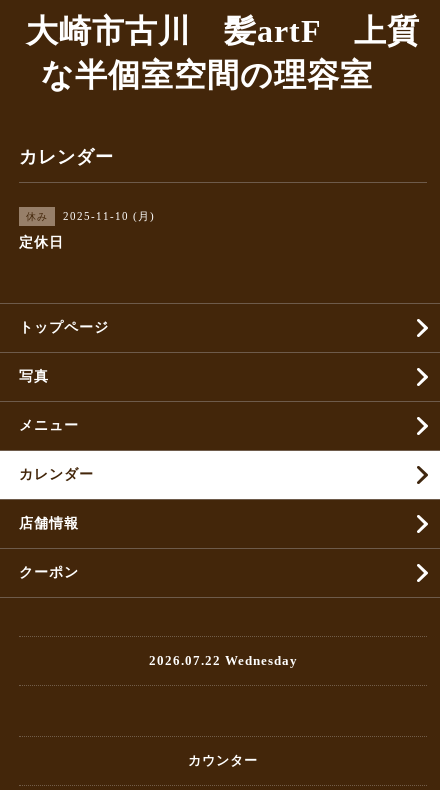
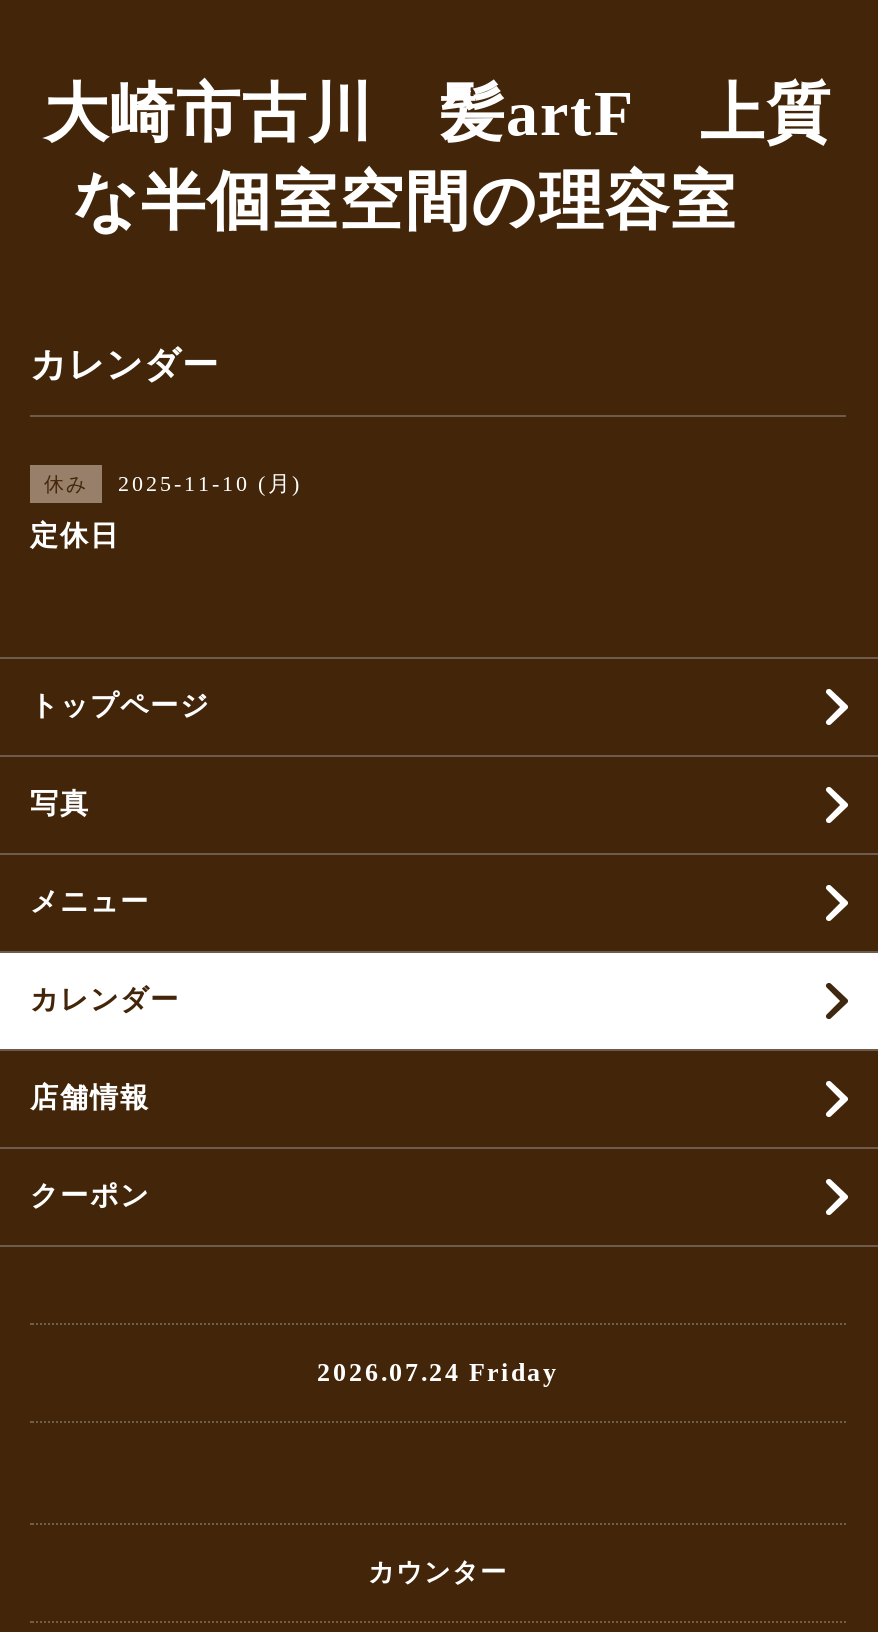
[148,653,297,668] 2026.07.22 Wednesday -> [317,1357,559,1387] 2026.07.24 Friday

